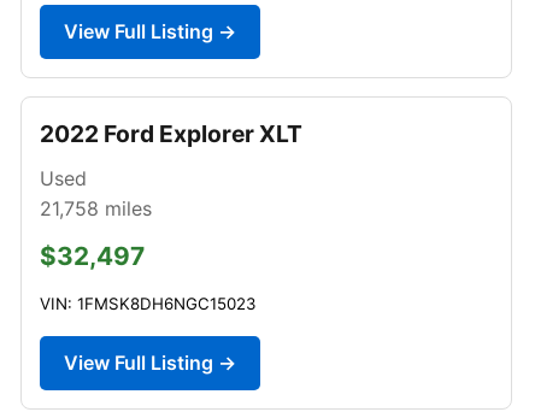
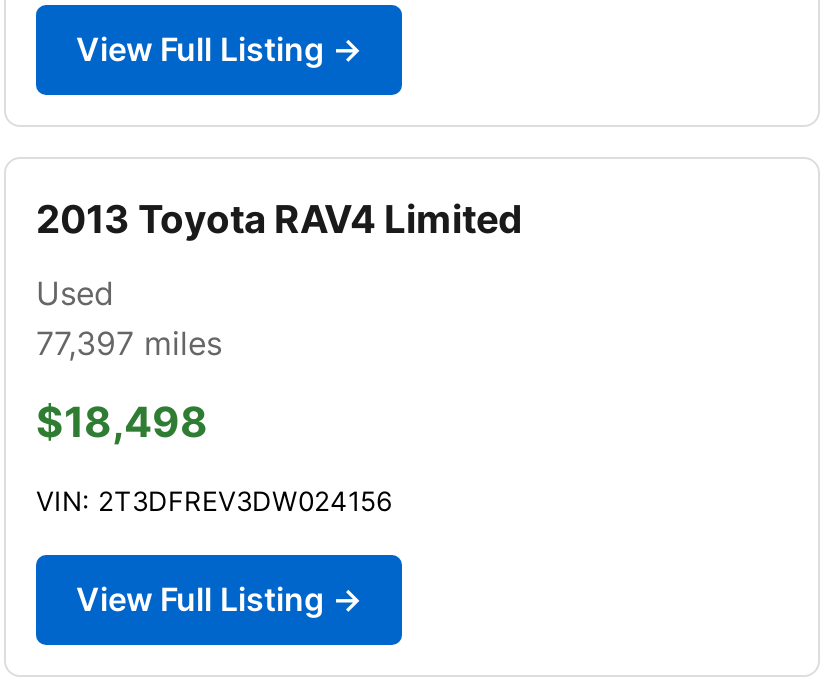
[40,119,302,148] 2022 Ford Explorer XLT -> [36,195,522,243] 2013 Toyota RAV4 Limited
[40,196,152,220] 21,758 miles -> [36,323,222,363] 77,397 miles
[40,241,145,271] $32,497 -> [36,397,208,447] $18,498
[40,294,255,313] VIN: 1FMSK8DH6NGC15023 -> [36,485,392,517] VIN: 2T3DFREV3DW024156

